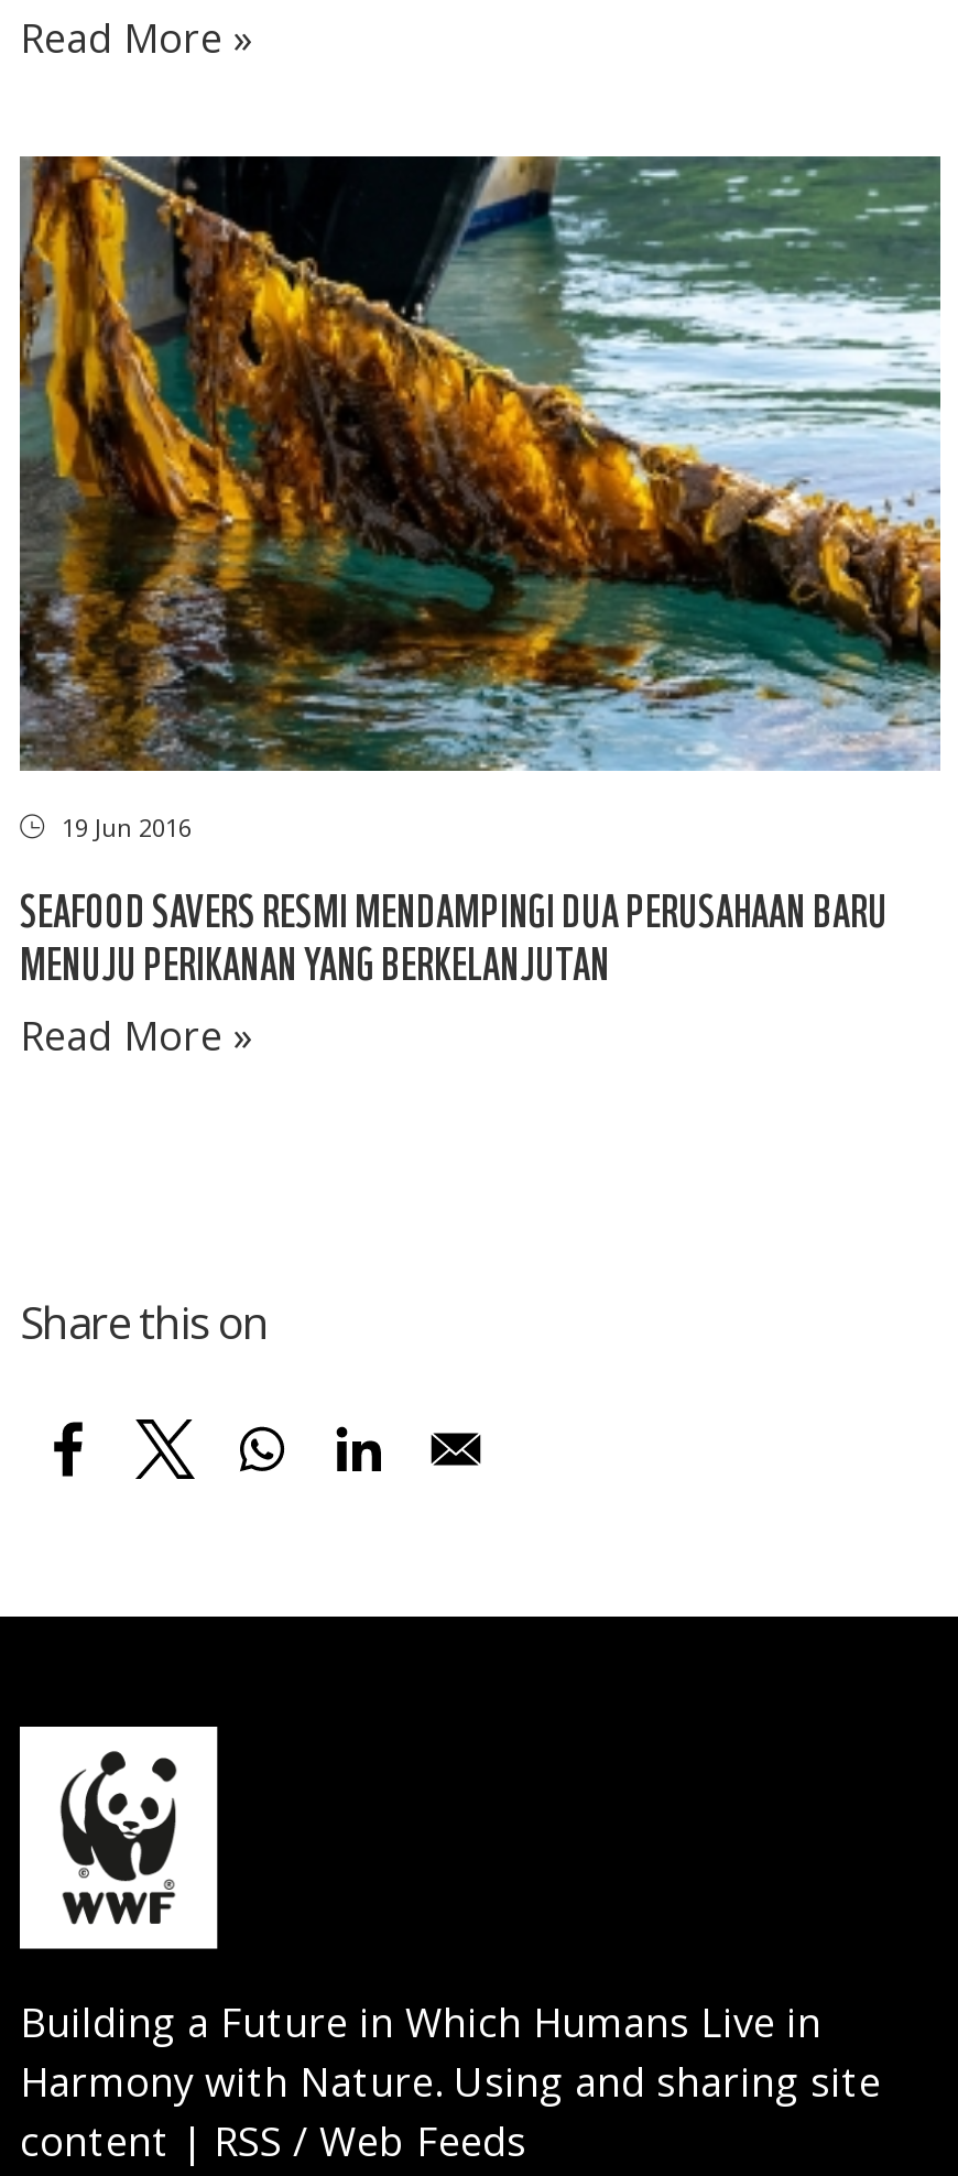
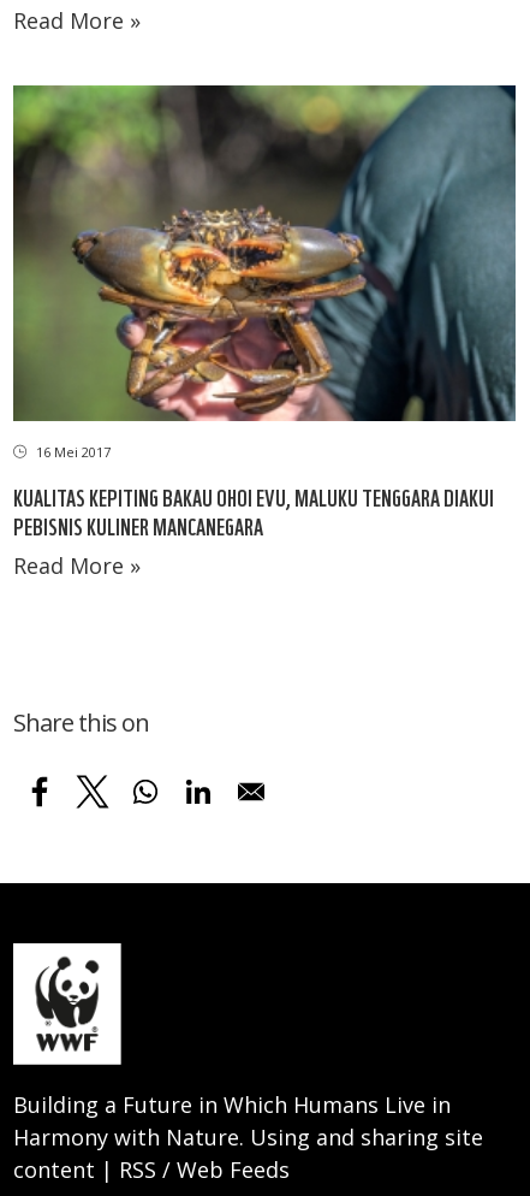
[20,154,943,843] [image] | 19 Jun 2016 -> [13,84,517,460] [image] | 16 Mei 2017
[20,880,888,988] SEAFOOD SAVERS RESMI MENDAMPINGI DUA PERUSAHAAN BARU | MENUJU PERIKANAN YANG BERKELANJUTAN -> [13,481,494,540] KUALITAS KEPITING BAKAU OHOI EVU, MALUKU TENGGARA DIAKUI | PEBISNIS KULINER MANCANEGARA

